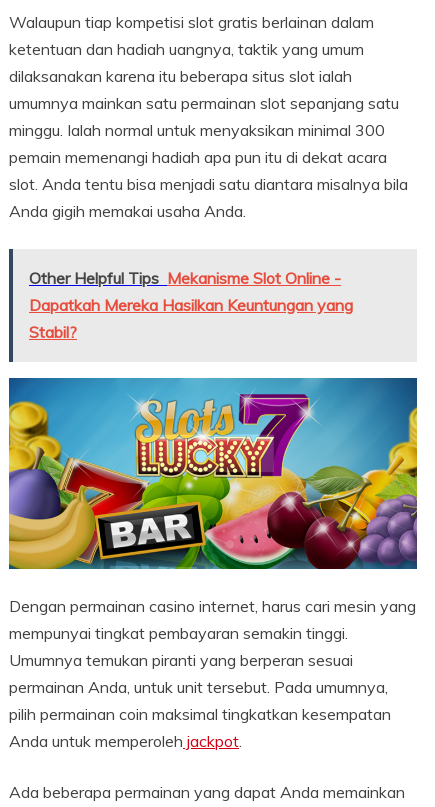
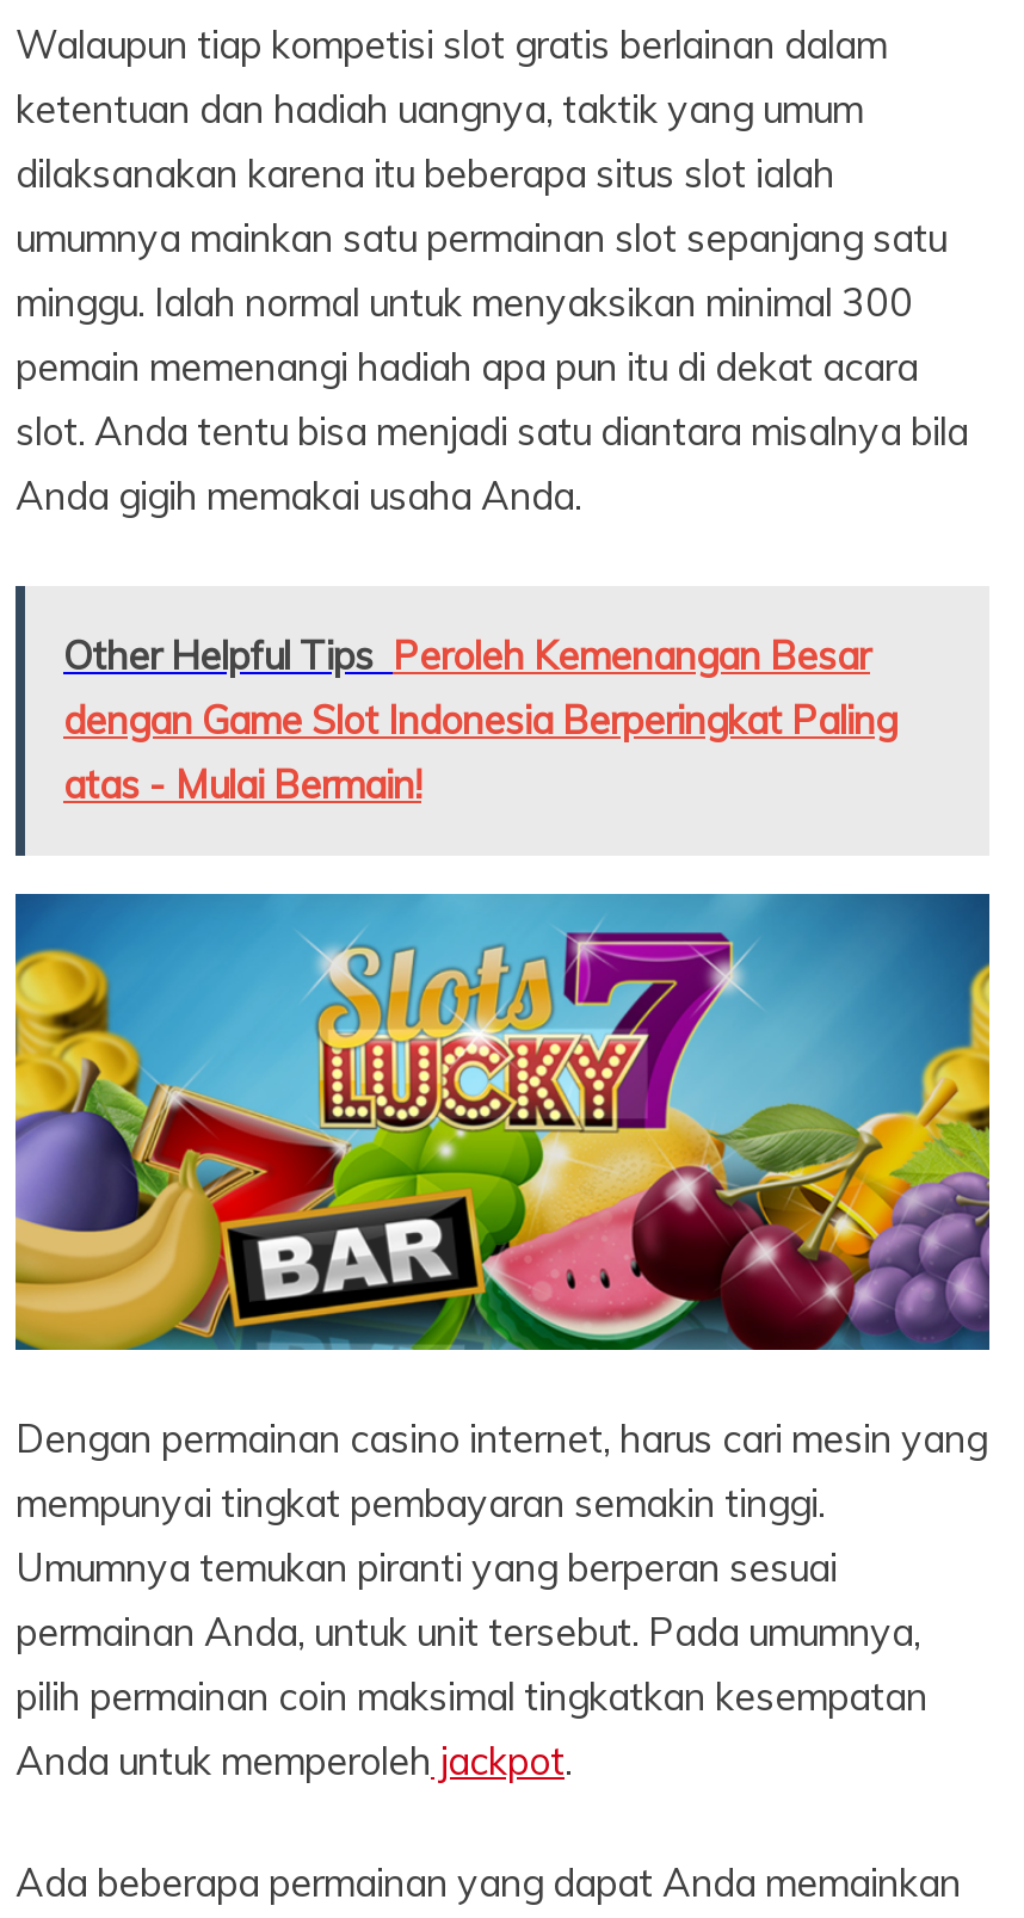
[29,268,353,342] Other Helpful Tips Mekanisme Slot Online - | Dapatkah Mereka Hasilkan Keuntungan yang | Stabil? -> [63,631,896,808] Other Helpful Tips Peroleh Kemenangan Besar | dengan Game Slot Indonesia Berperingkat Paling | atas - Mulai Bermain!

